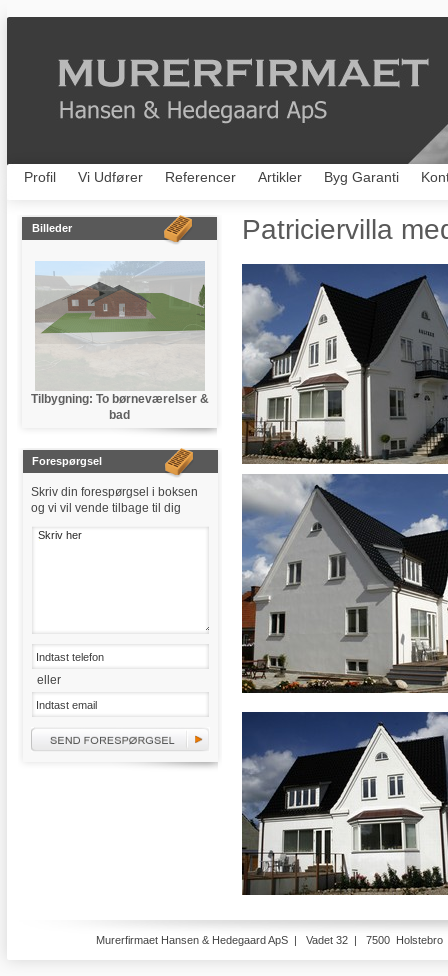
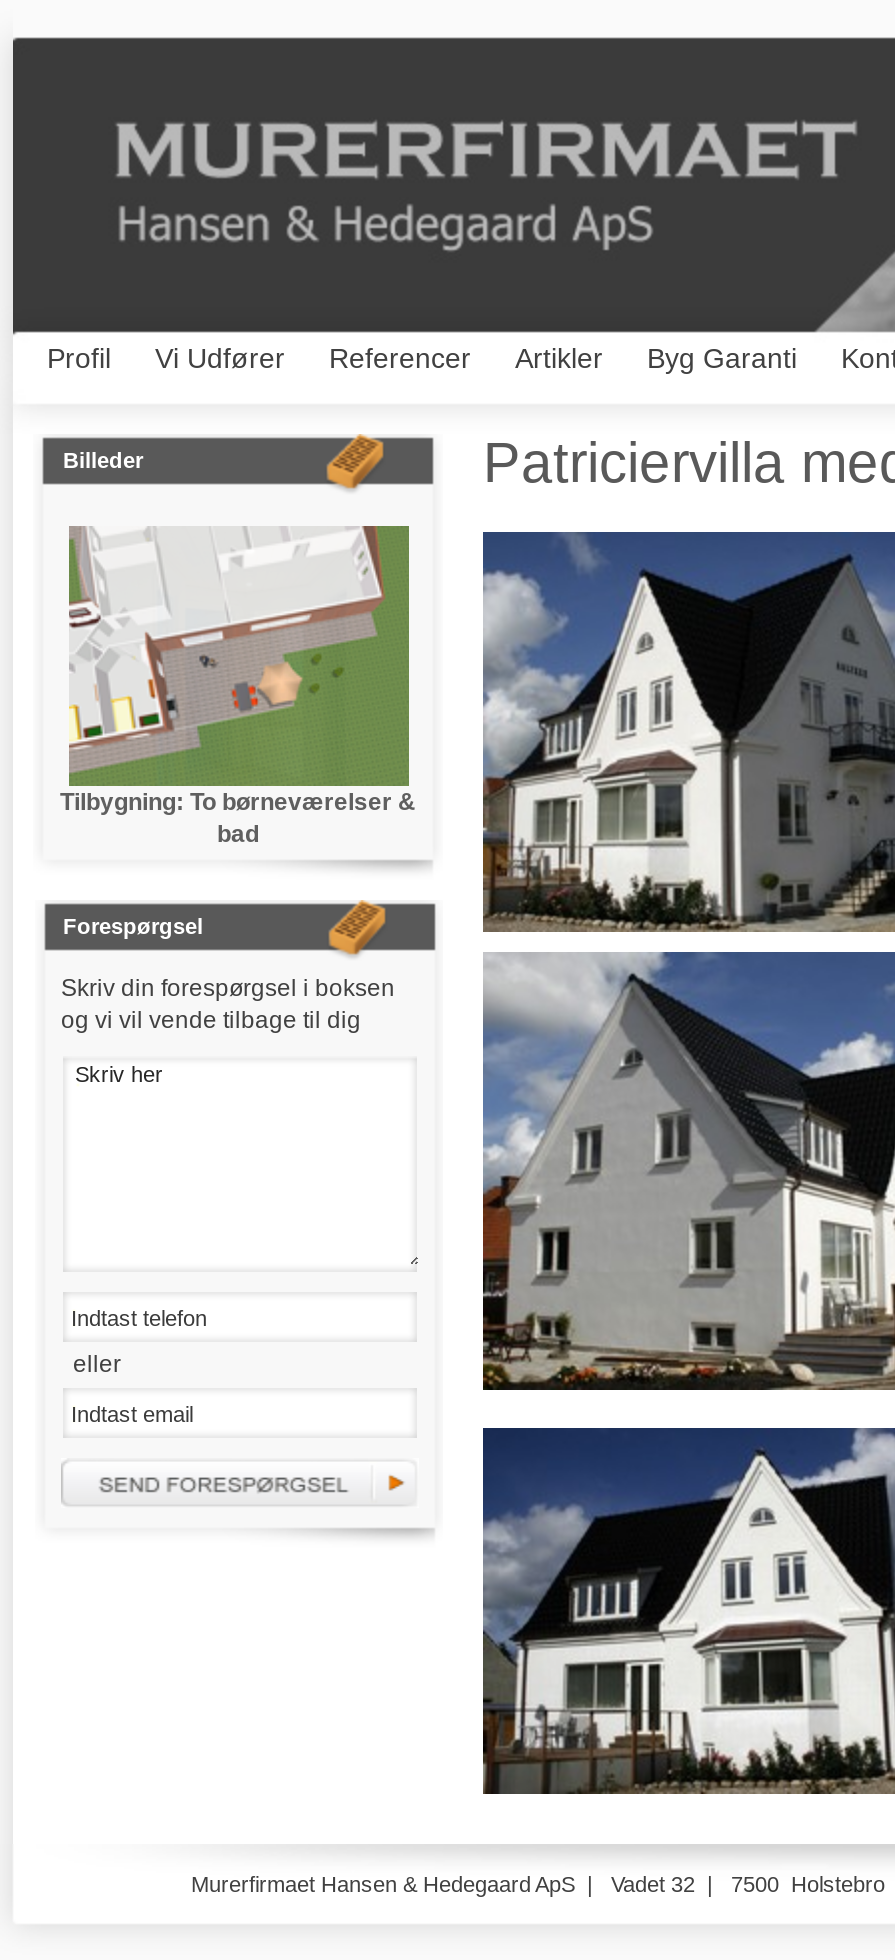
[35,261,205,390] [image] -> [67,524,409,784] [image]

